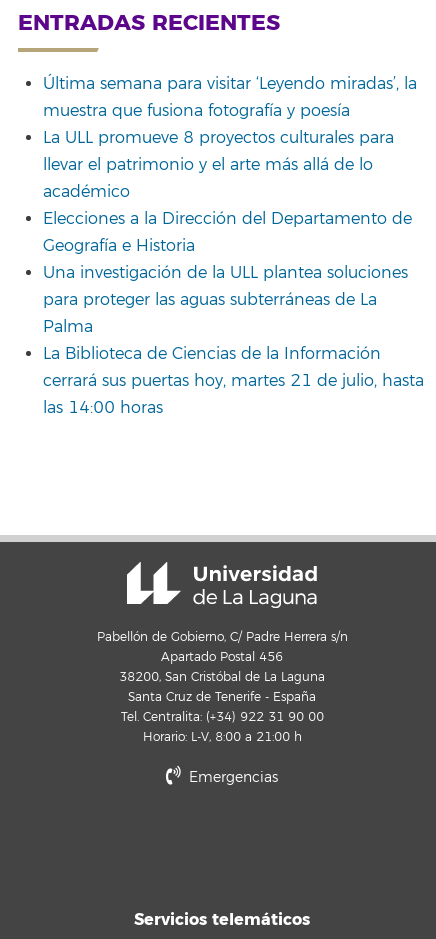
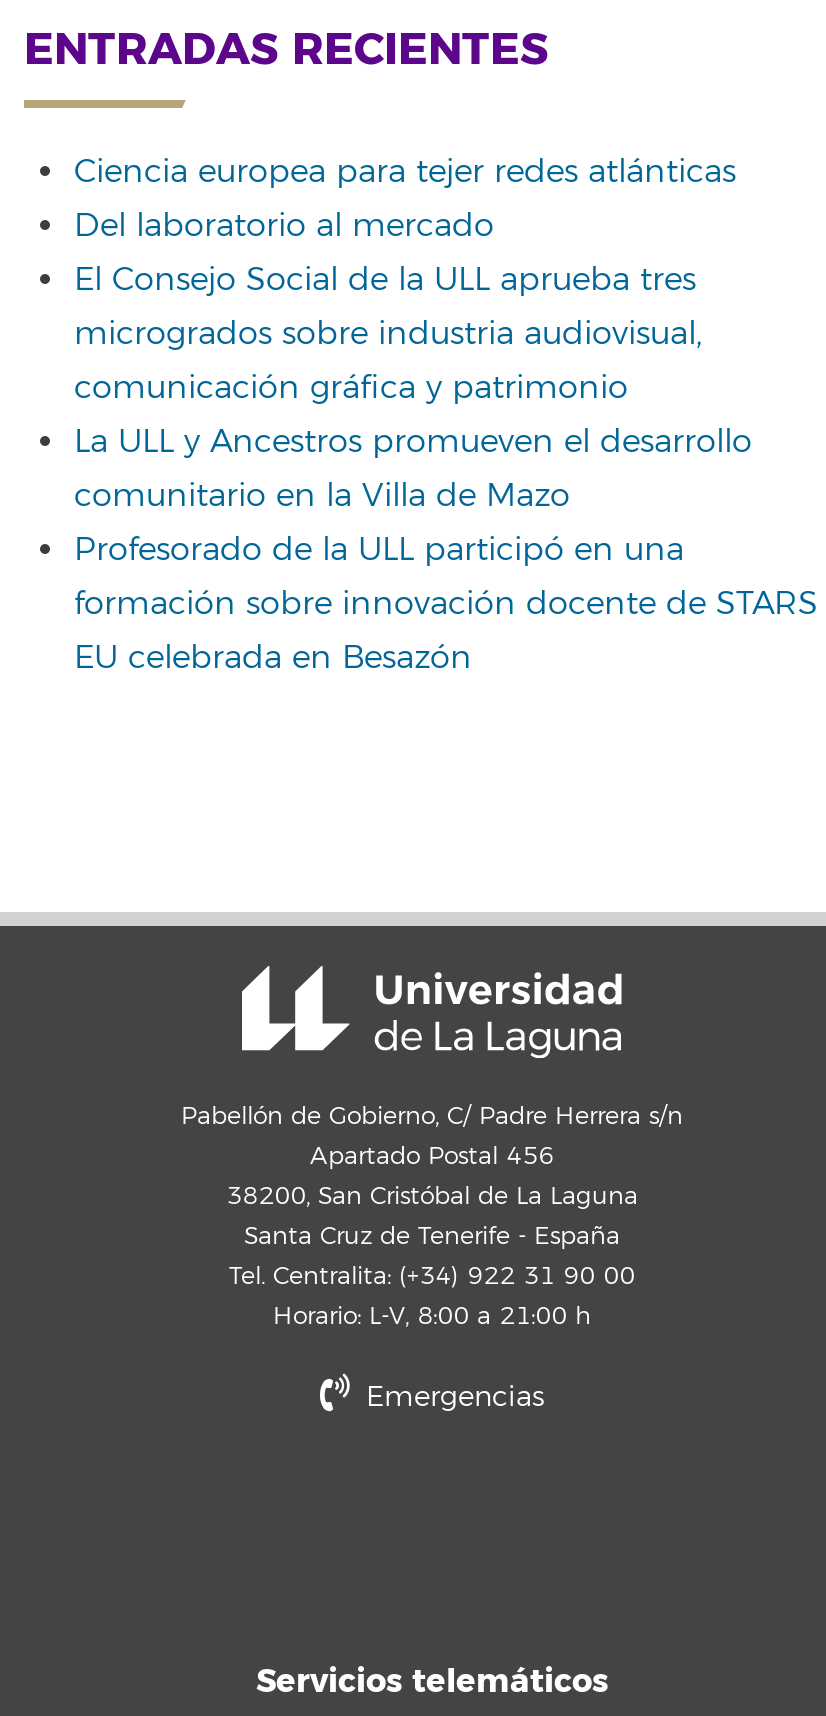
[43,73,424,417] Última semana para visitar ‘Leyendo miradas’, la | muestra que fusiona fotografía y poesía | La ULL promueve 8 proyectos culturales para | llevar el patrimonio y el arte más allá de lo | académico | Elecciones a la Dirección del Departamento de | Geografía e Historia | Una investigación de la ULL plantea soluciones | para proteger las aguas subterráneas de La | Palma | La Biblioteca de Ciencias de la Información | cerrará sus puertas hoy, martes 21 de julio, hasta | las 14:00 horas -> [74,151,818,677] Ciencia europea para tejer redes atlánticas | Del laboratorio al mercado | El Consejo Social de la ULL aprueba tres | microgrados sobre industria audiovisual, | comunicación gráfica y patrimonio | La ULL y Ancestros promueven el desarrollo | comunitario en la Villa de Mazo | Profesorado de la ULL participó en una | formación sobre innovación docente de STARS | EU celebrada en Besazón

